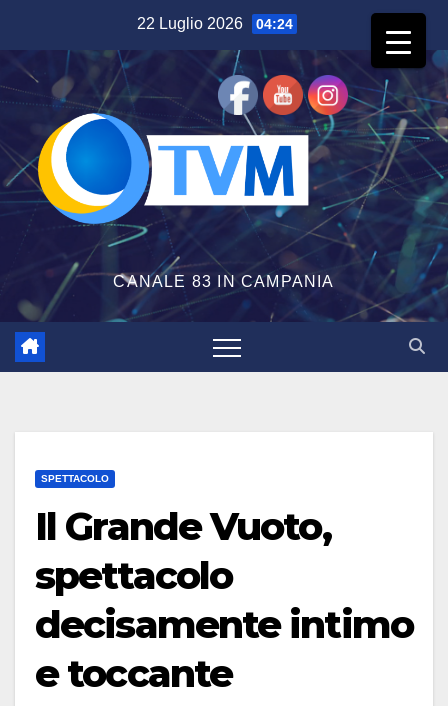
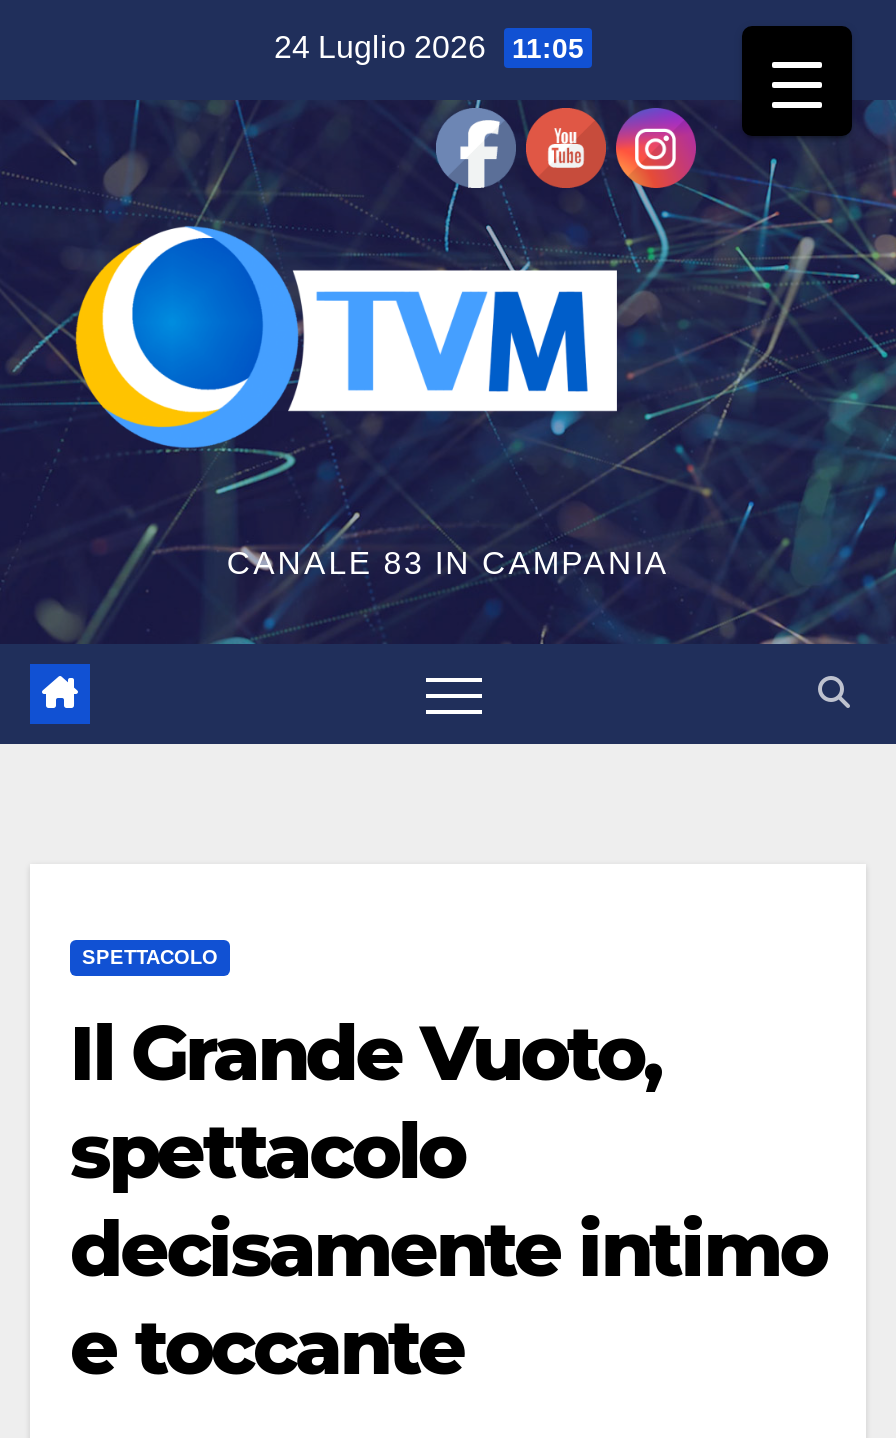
[136,15,292,32] 22 Luglio 2026 04:24 -> [274,30,584,64] 24 Luglio 2026 11:05
[217,54,349,116] [image] -> [436,106,698,230] [image]

